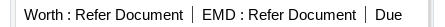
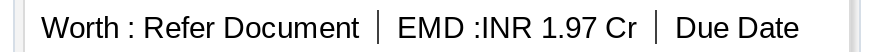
[202,6,402,23] EMD : Refer Document | Due -> [397,10,799,44] EMD : INR 1.97 Cr | Due Date

